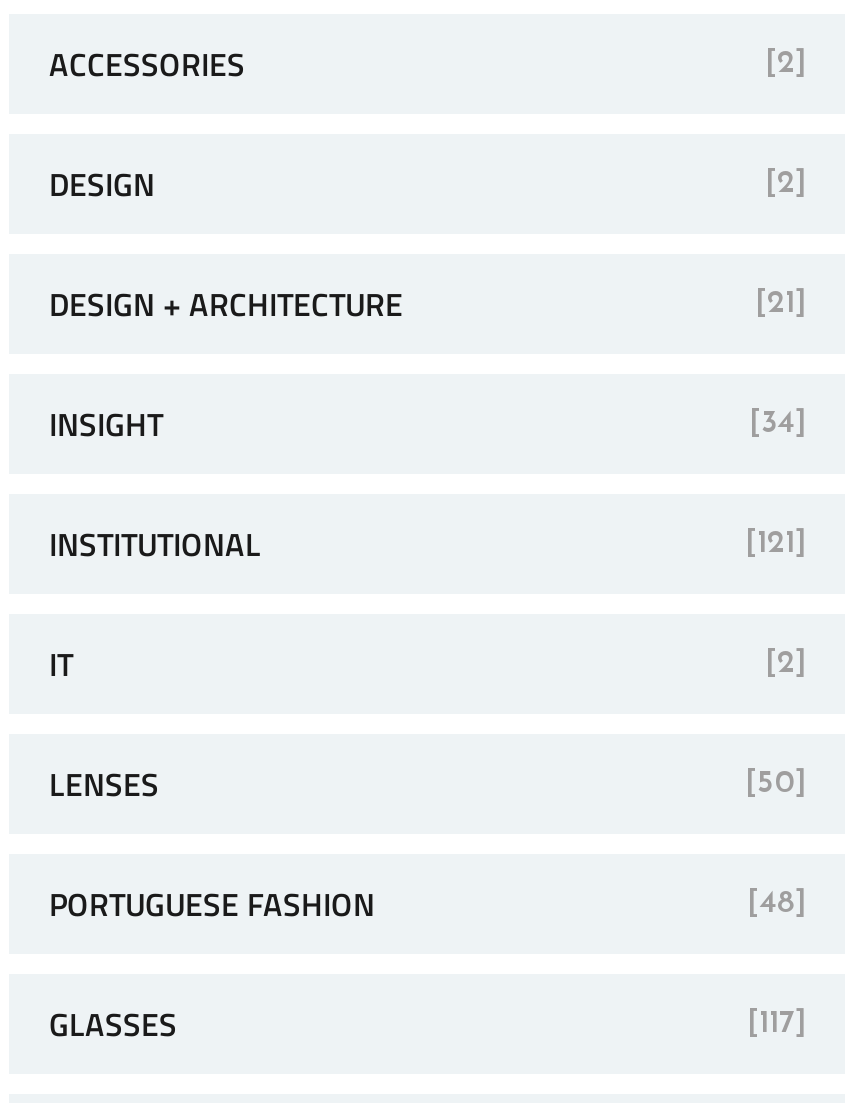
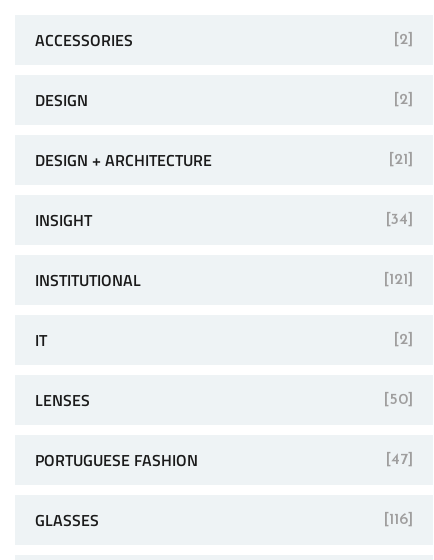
[747,889,805,921] [48] -> [385,452,413,468] [47]
[747,1009,805,1041] [117] -> [383,512,413,528] [116]

